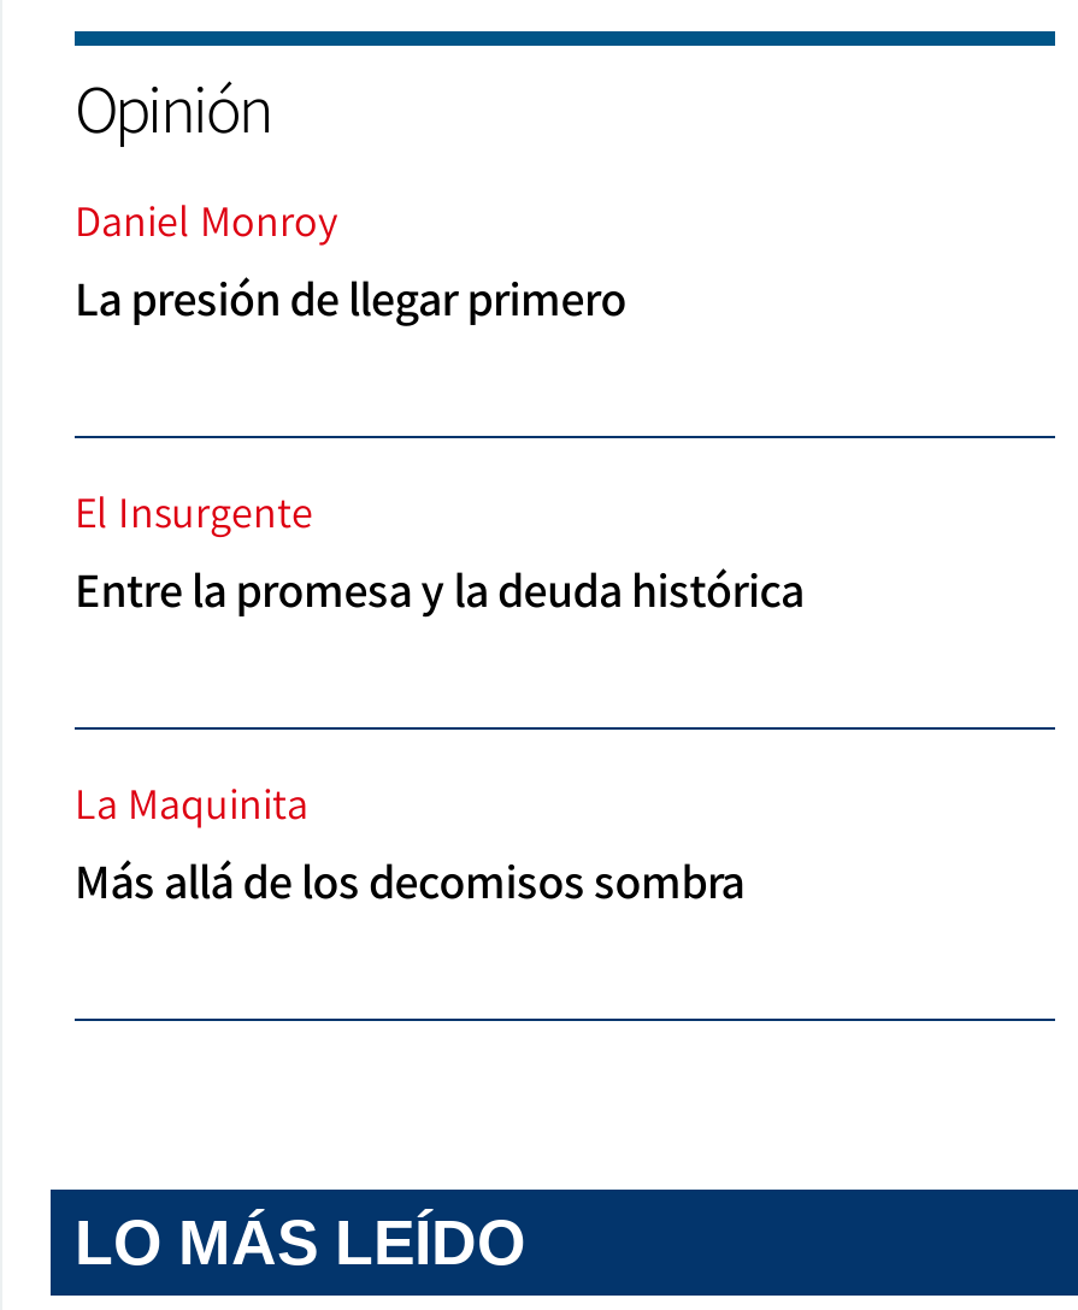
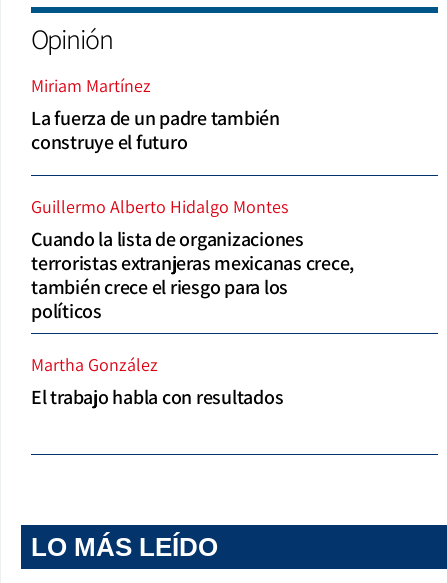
[75,193,626,330] Daniel Monroy | La presión de llegar primero -> [31,74,280,155] Miriam Martínez | La fuerza de un padre también | construye el futuro
[75,484,804,622] El Insurgente | Entre la promesa y la deuda histórica -> [31,195,354,324] Guillermo Alberto Hidalgo Montes | Cuando la lista de organizaciones | terroristas extranjeras mexicanas crece, | también crece el riesgo para los | políticos
[75,776,744,913] La Maquinita | Más allá de los decomisos sombra -> [31,353,283,410] Martha González | El trabajo habla con resultados

